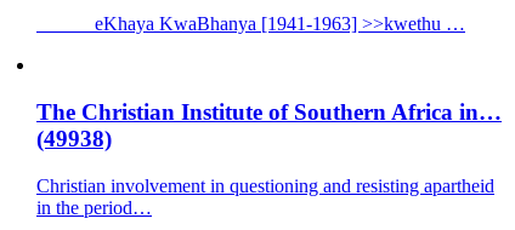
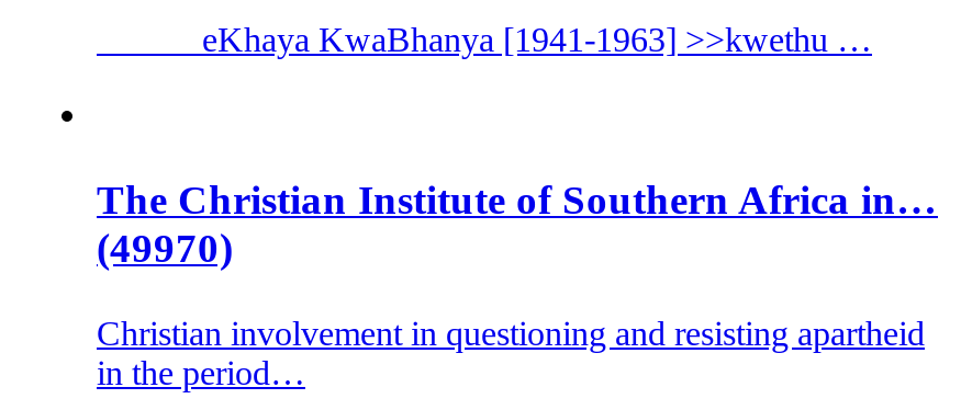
[36,126,112,151] (49938) -> [97,224,233,270] (49970)

